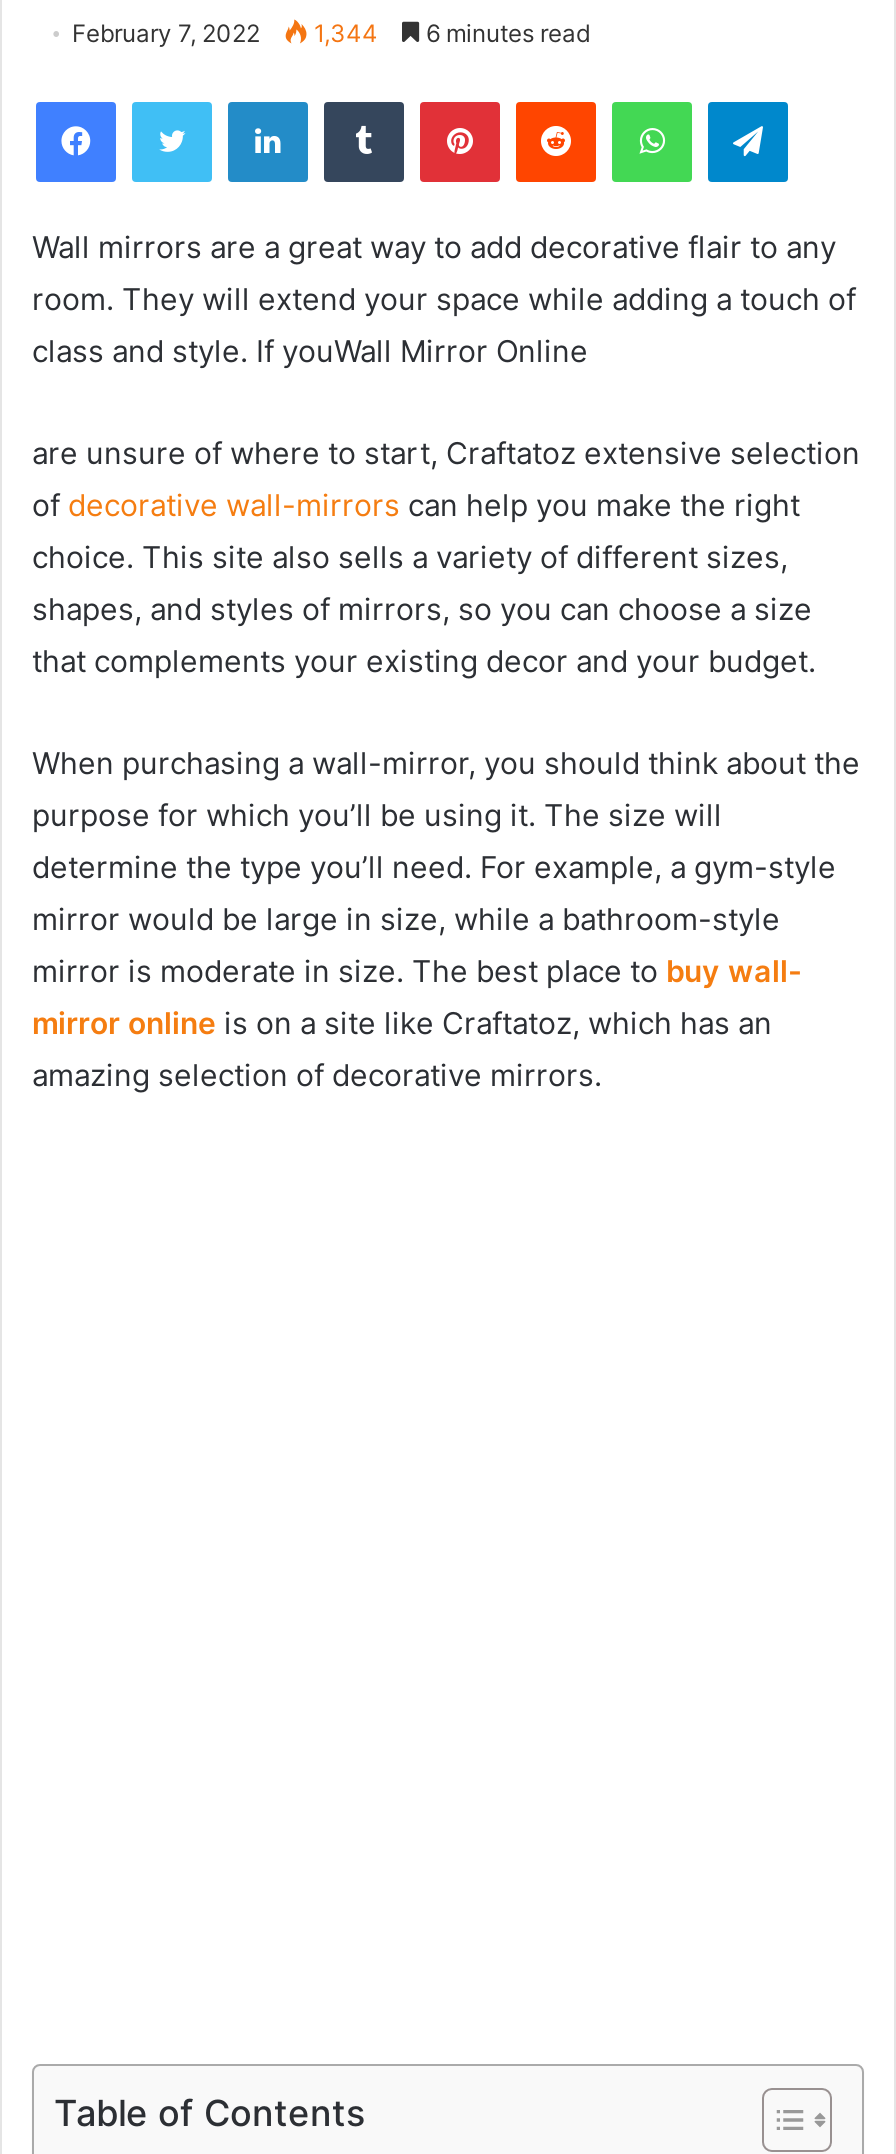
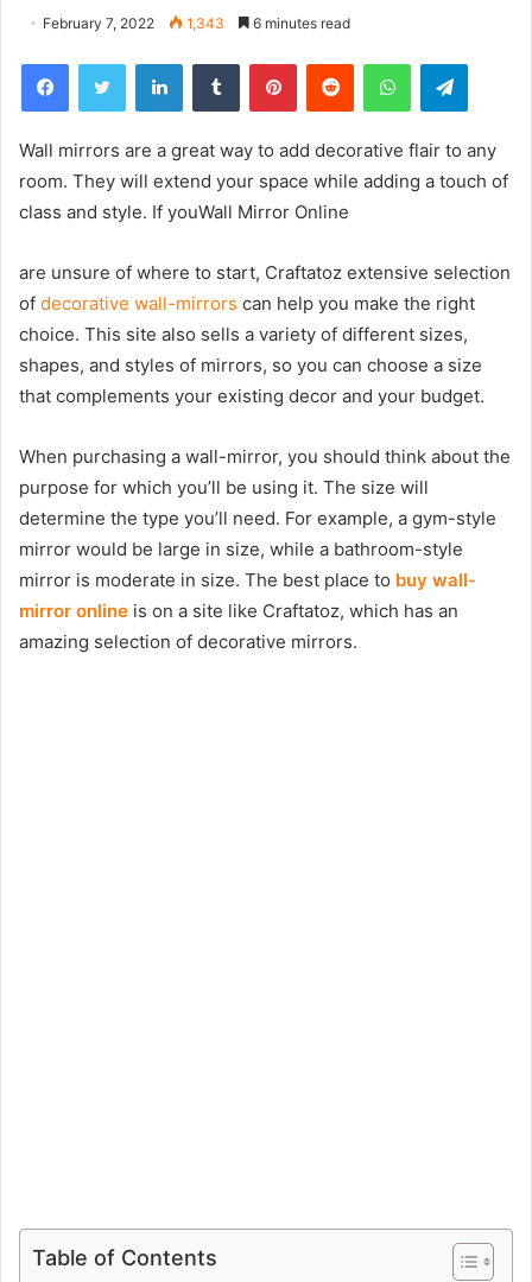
[72,18,590,48] February 7, 2022 1,344 6 minutes read -> [43,14,350,32] February 7, 2022 1,343 6 minutes read

